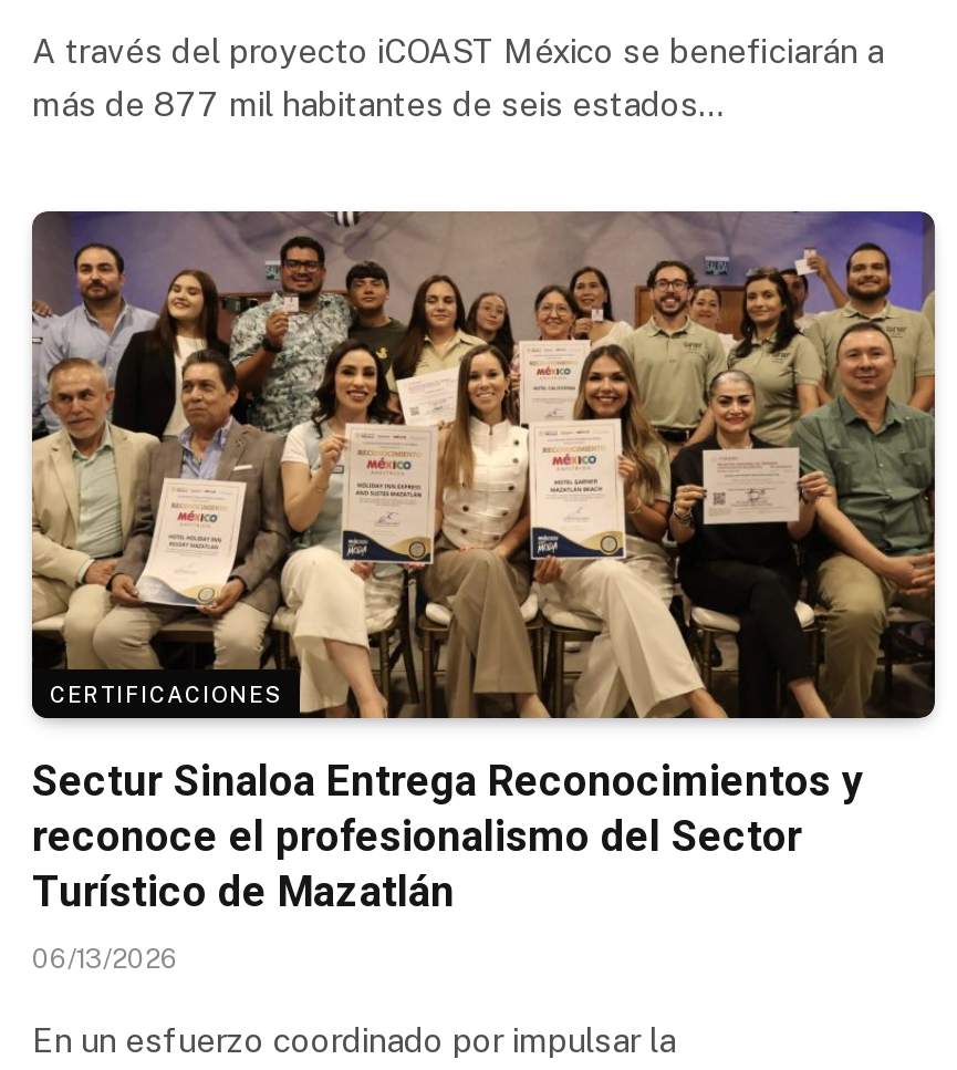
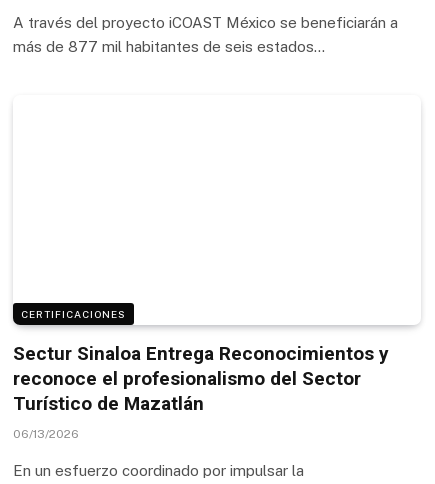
[30,208,937,721] [image] -> none

